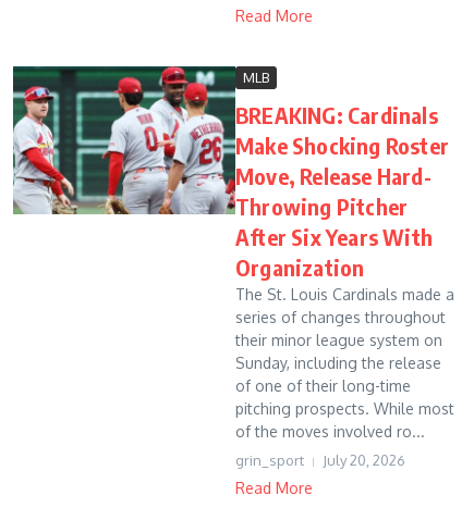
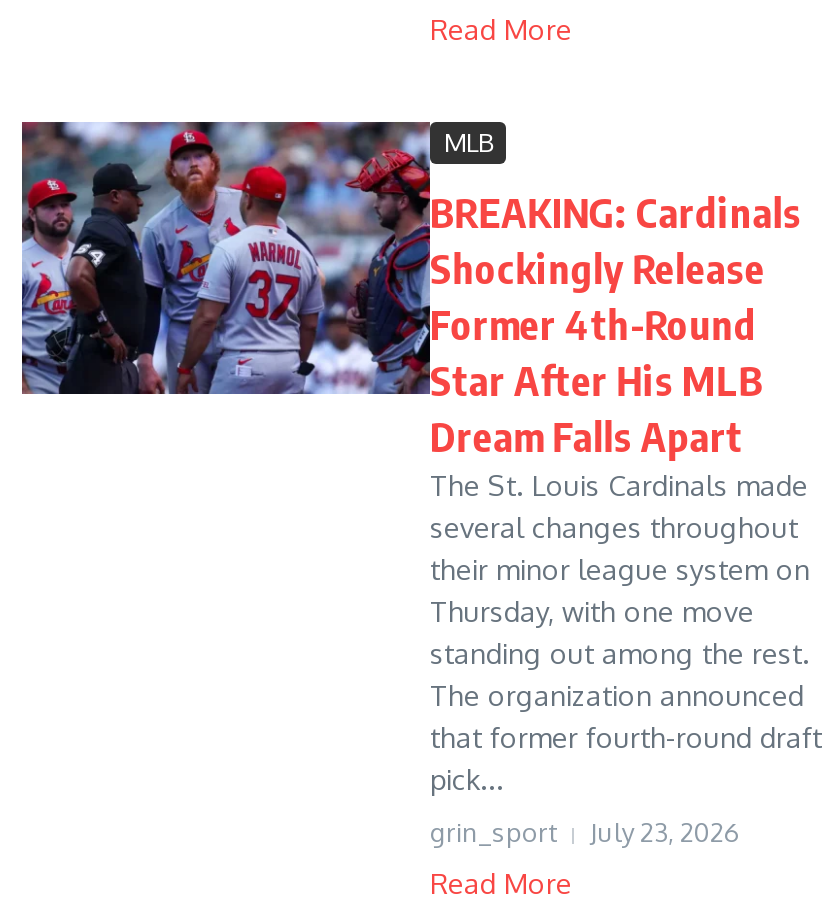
[12,65,454,326] [image] | Make Shocking Roster | Move, Release Hard- | Throwing Pitcher | After Six Years With | Organization | The St. Louis Cardinals made a | series of changes throughout -> [20,120,808,544] [image] | Shockingly Release | Former 4th-Round | Star After His MLB | Dream Falls Apart | The St. Louis Cardinals made | several changes throughout
moved [235,331,442,349] -> [430,552,810,586]: their minor league system on
[235,354,454,441] Sunday, including the release | of one of their long-time | pitching prospects. While most | of the moves involved ro... -> [430,594,822,796] Thursday, with one move | standing out among the rest. | The organization announced | that former fourth-round draft | pick...
[235,451,405,469] grin_sport July 20, 2026 -> [430,816,740,848] grin_sport July 23, 2026

